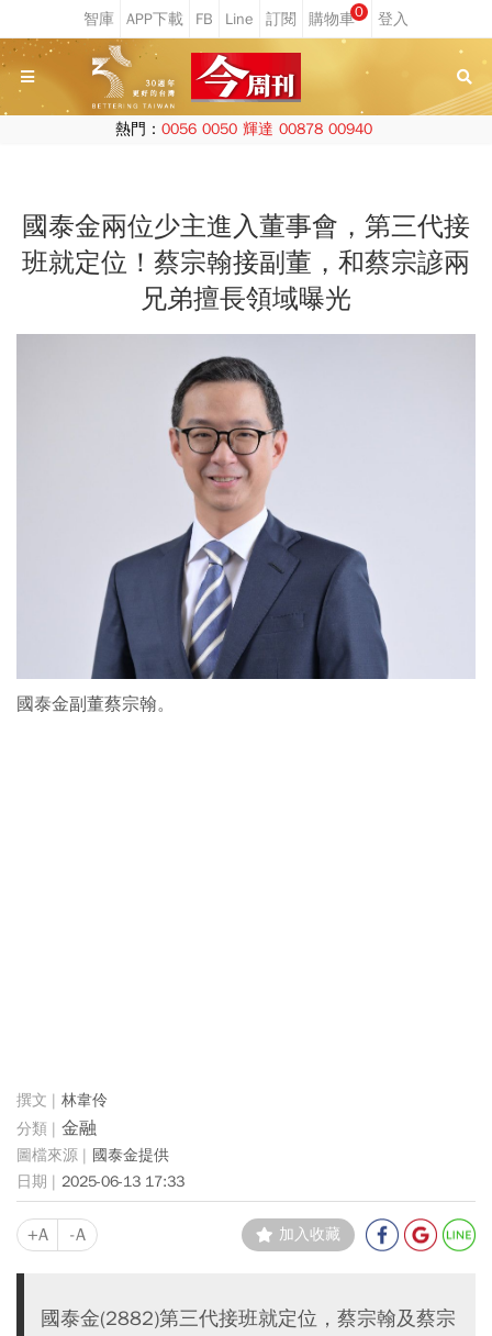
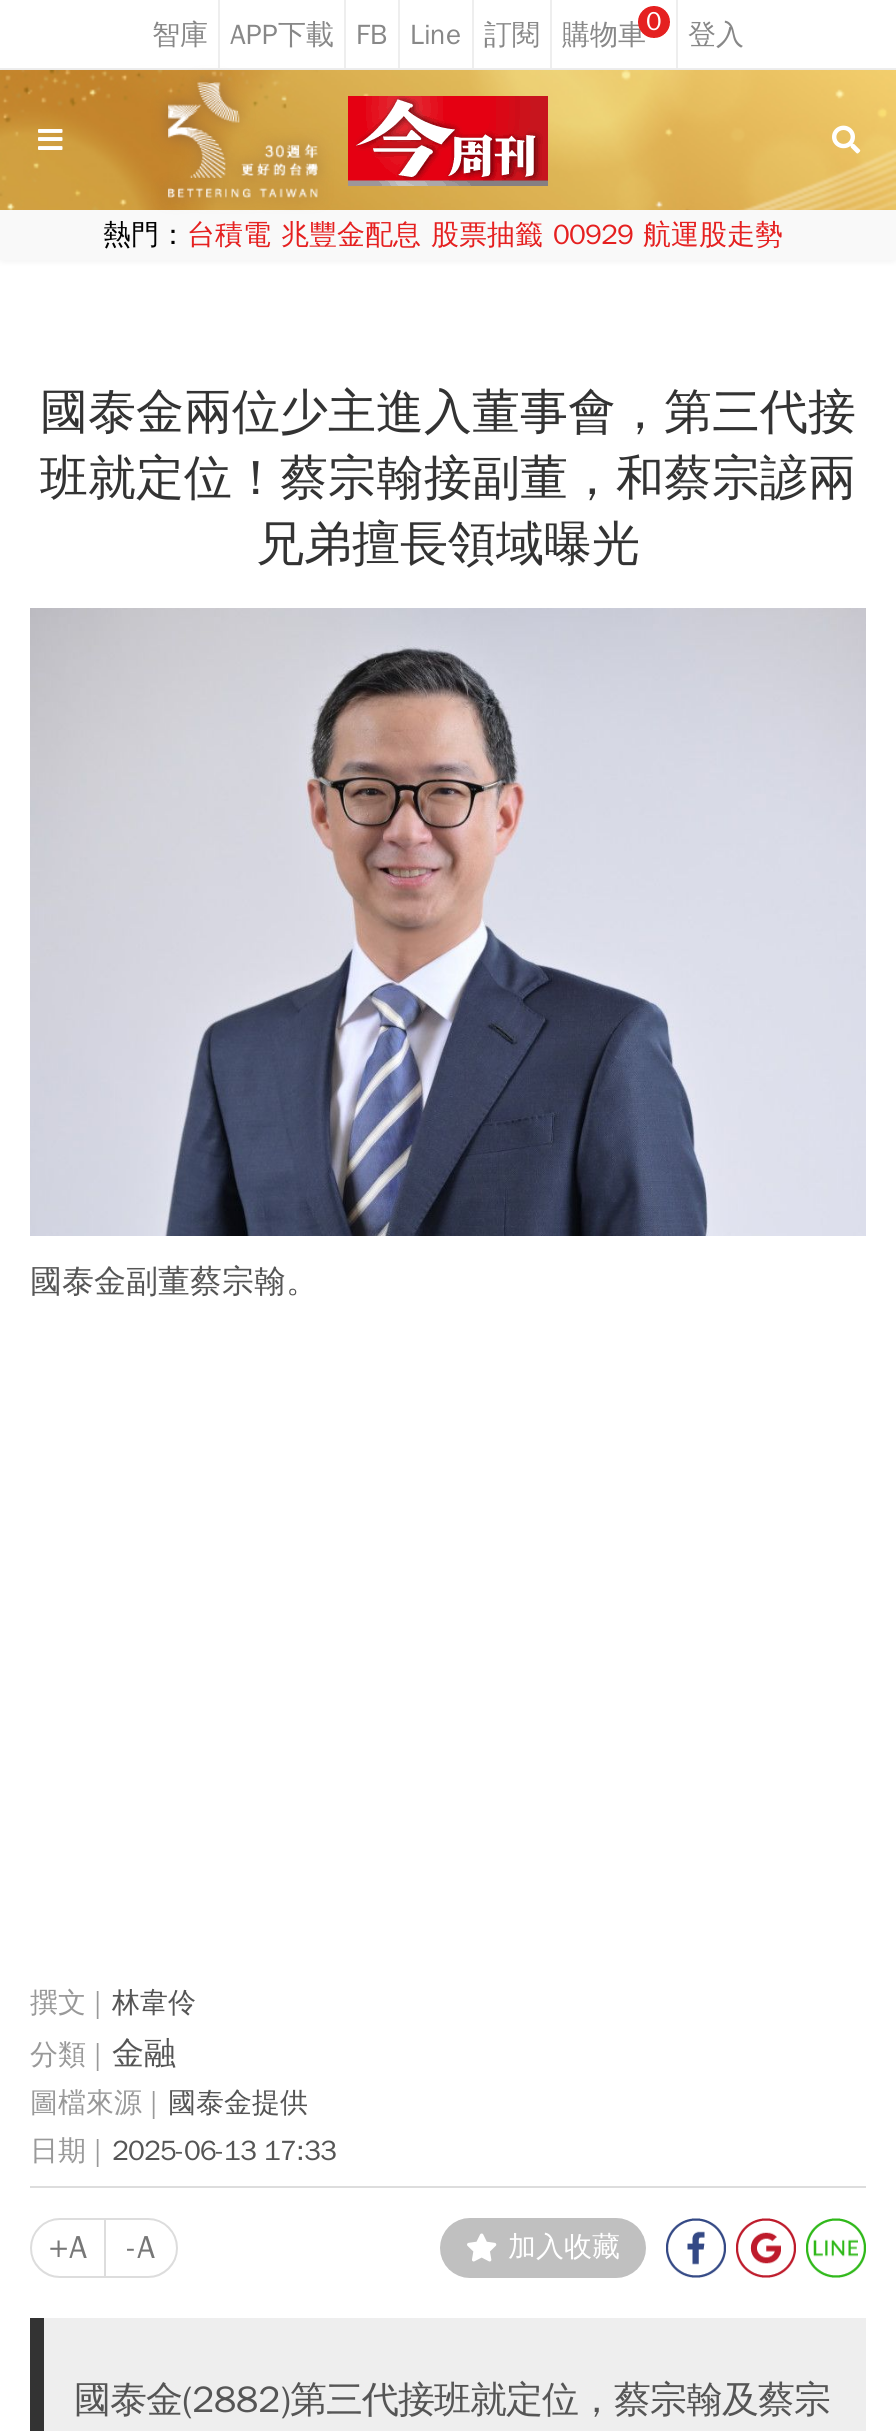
[115,120,372,138] 熱門：0056 0050 輝達 00878 00940 -> [103,218,783,252] 熱門：台積電 兆豐金配息 股票抽籤 00929 航運股走勢

